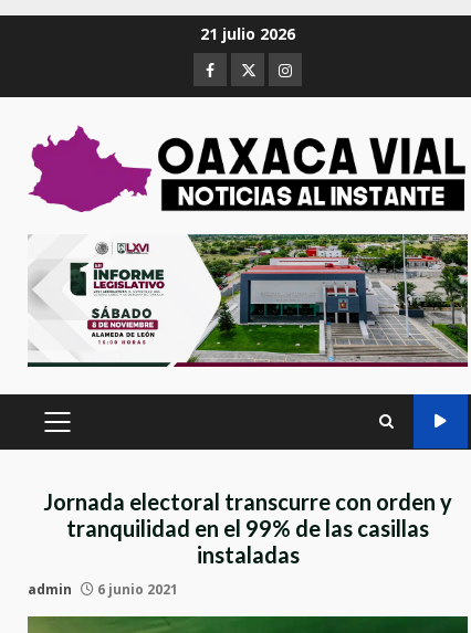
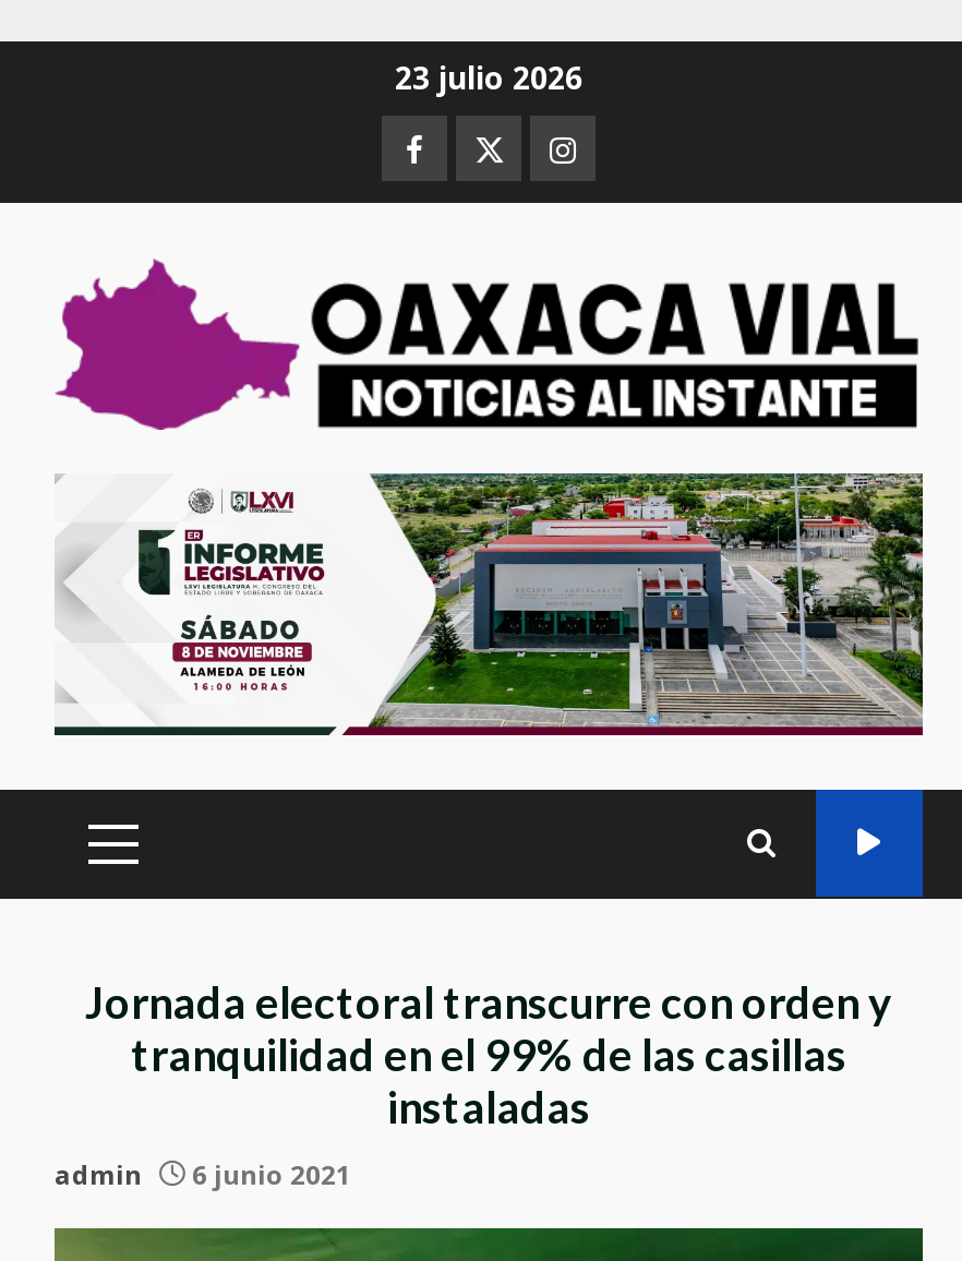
[200,23,295,44] 21 julio 2026 -> [395,57,582,98] 23 julio 2026

